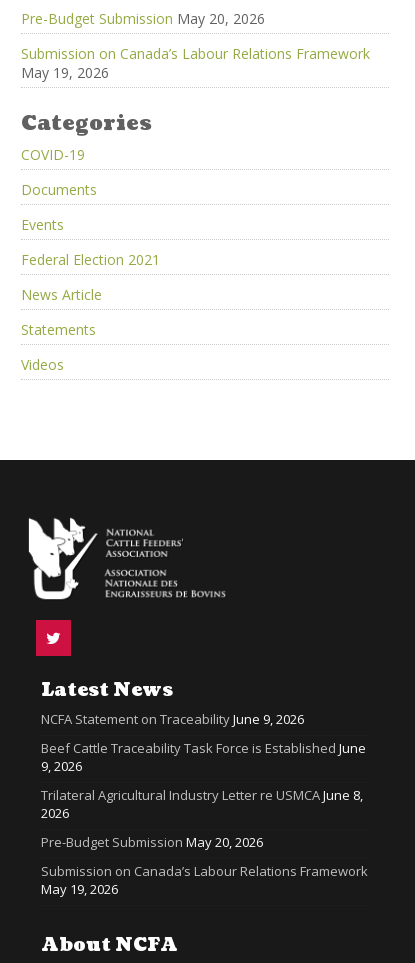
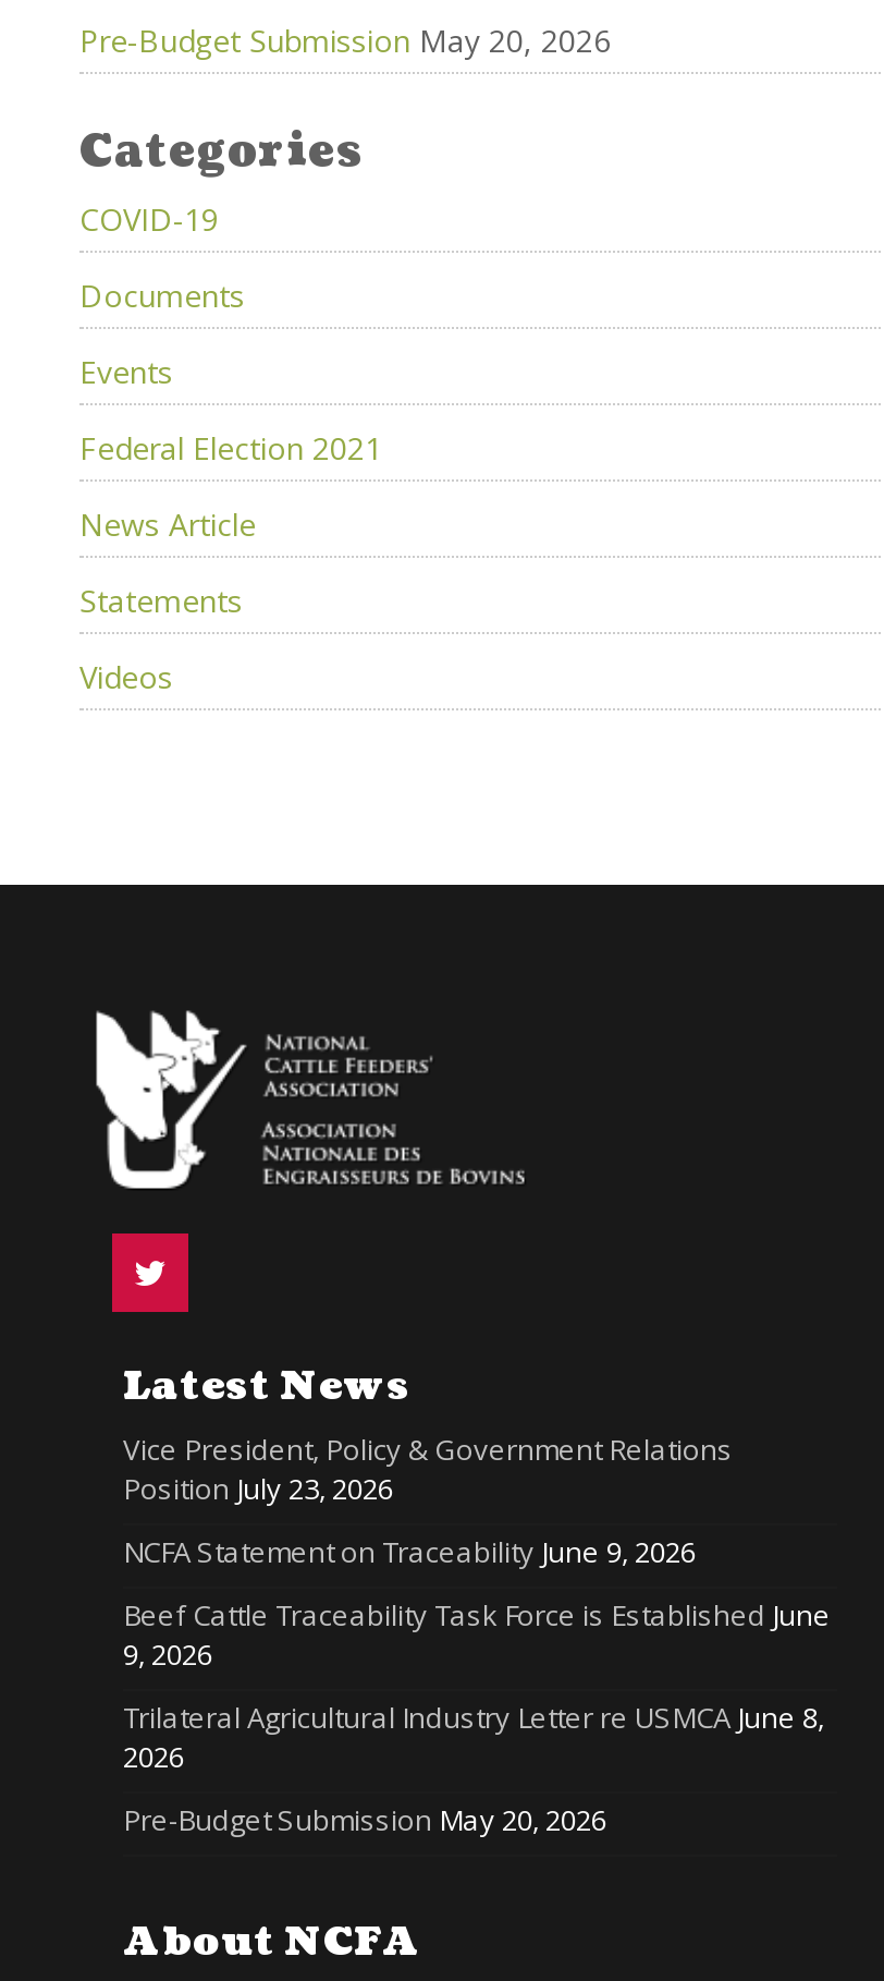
[21,44,370,82] Submission on Canada’s Labour Relations Framework | May 19, 2026 -> none
none -> [123,1429,733,1507] Vice President, Policy & Government Relations | Position July 23, 2026
[41,862,368,898] Submission on Canada’s Labour Relations Framework | May 19, 2026 -> none

